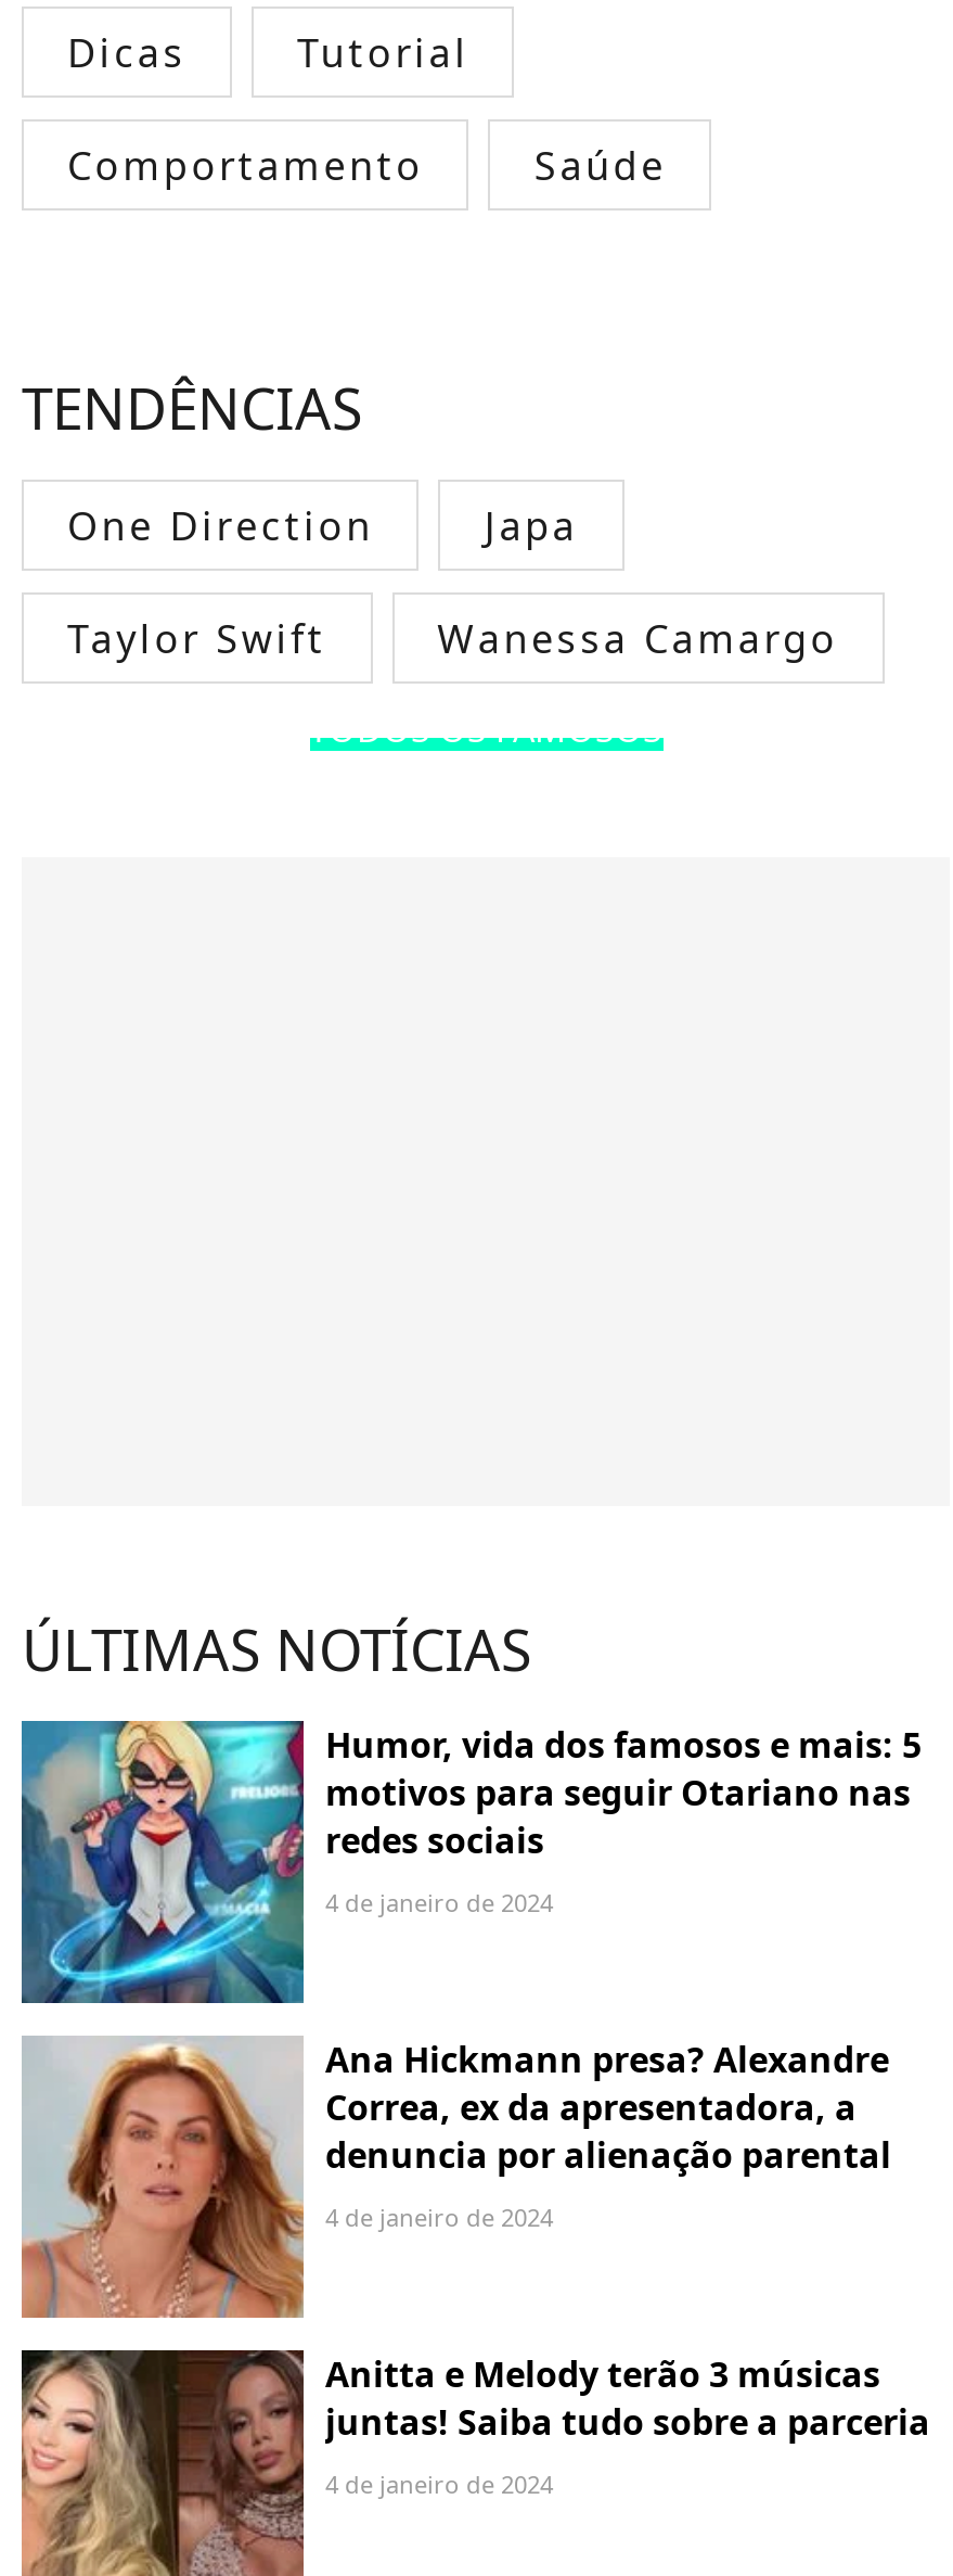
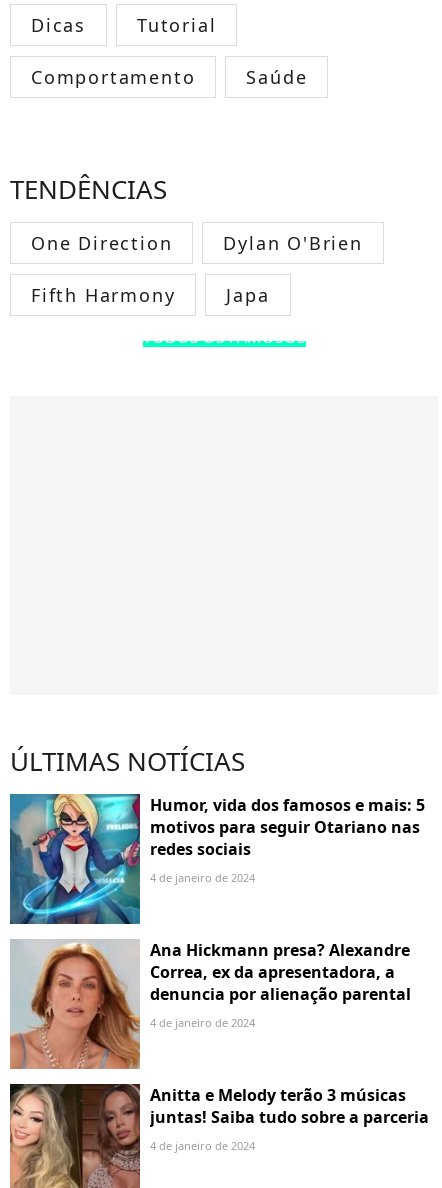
moved [484,500,578,552] -> [226,283,270,307]: Japa
none -> [31,231,363,307] Dylan O'Brien | Fifth Harmony
[67,613,838,665] Taylor Swift | Wanessa Camargo -> none

